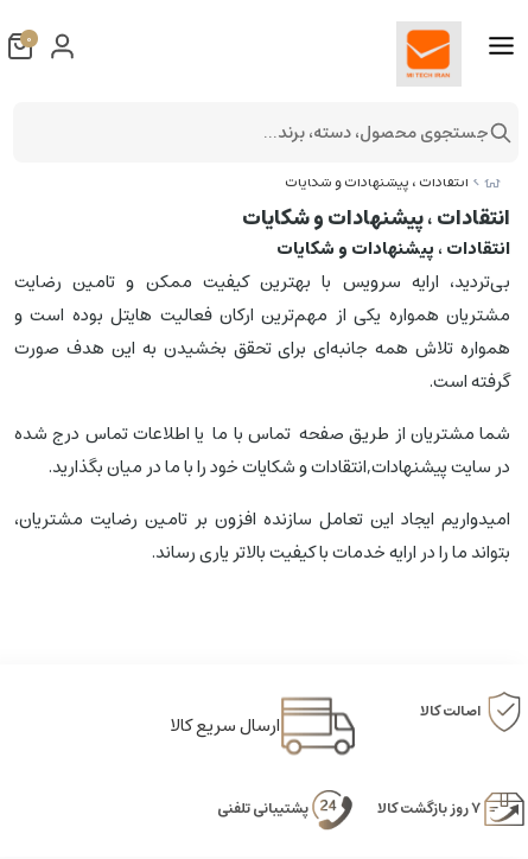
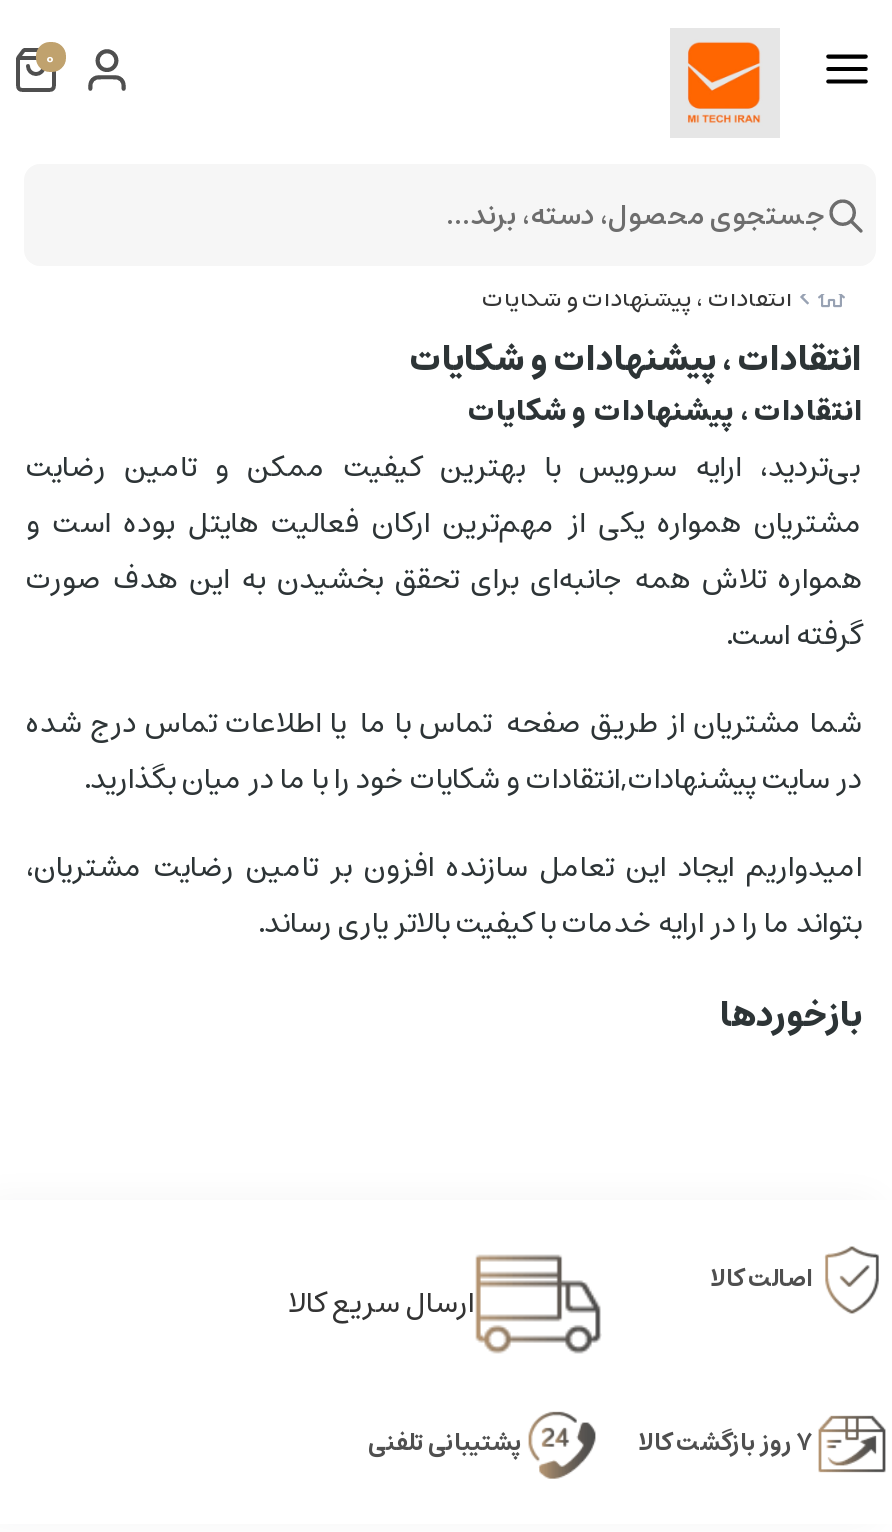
none -> [720,985,862,1045] بازخوردها

